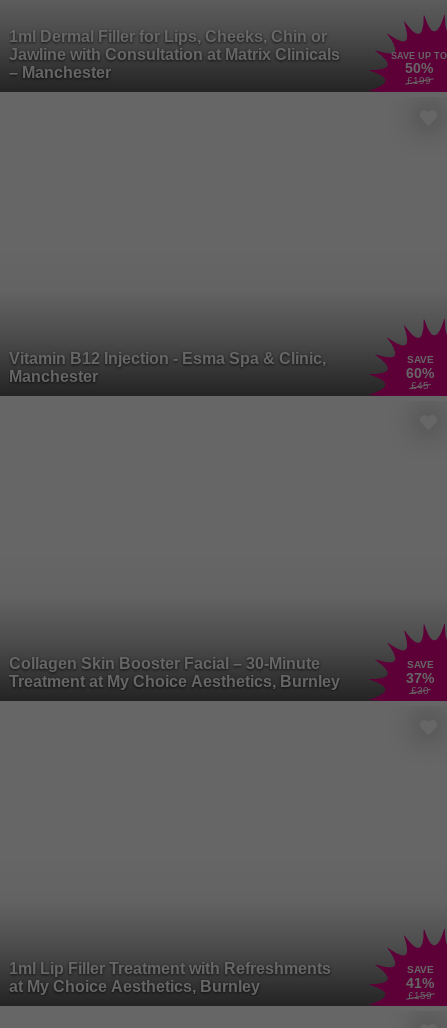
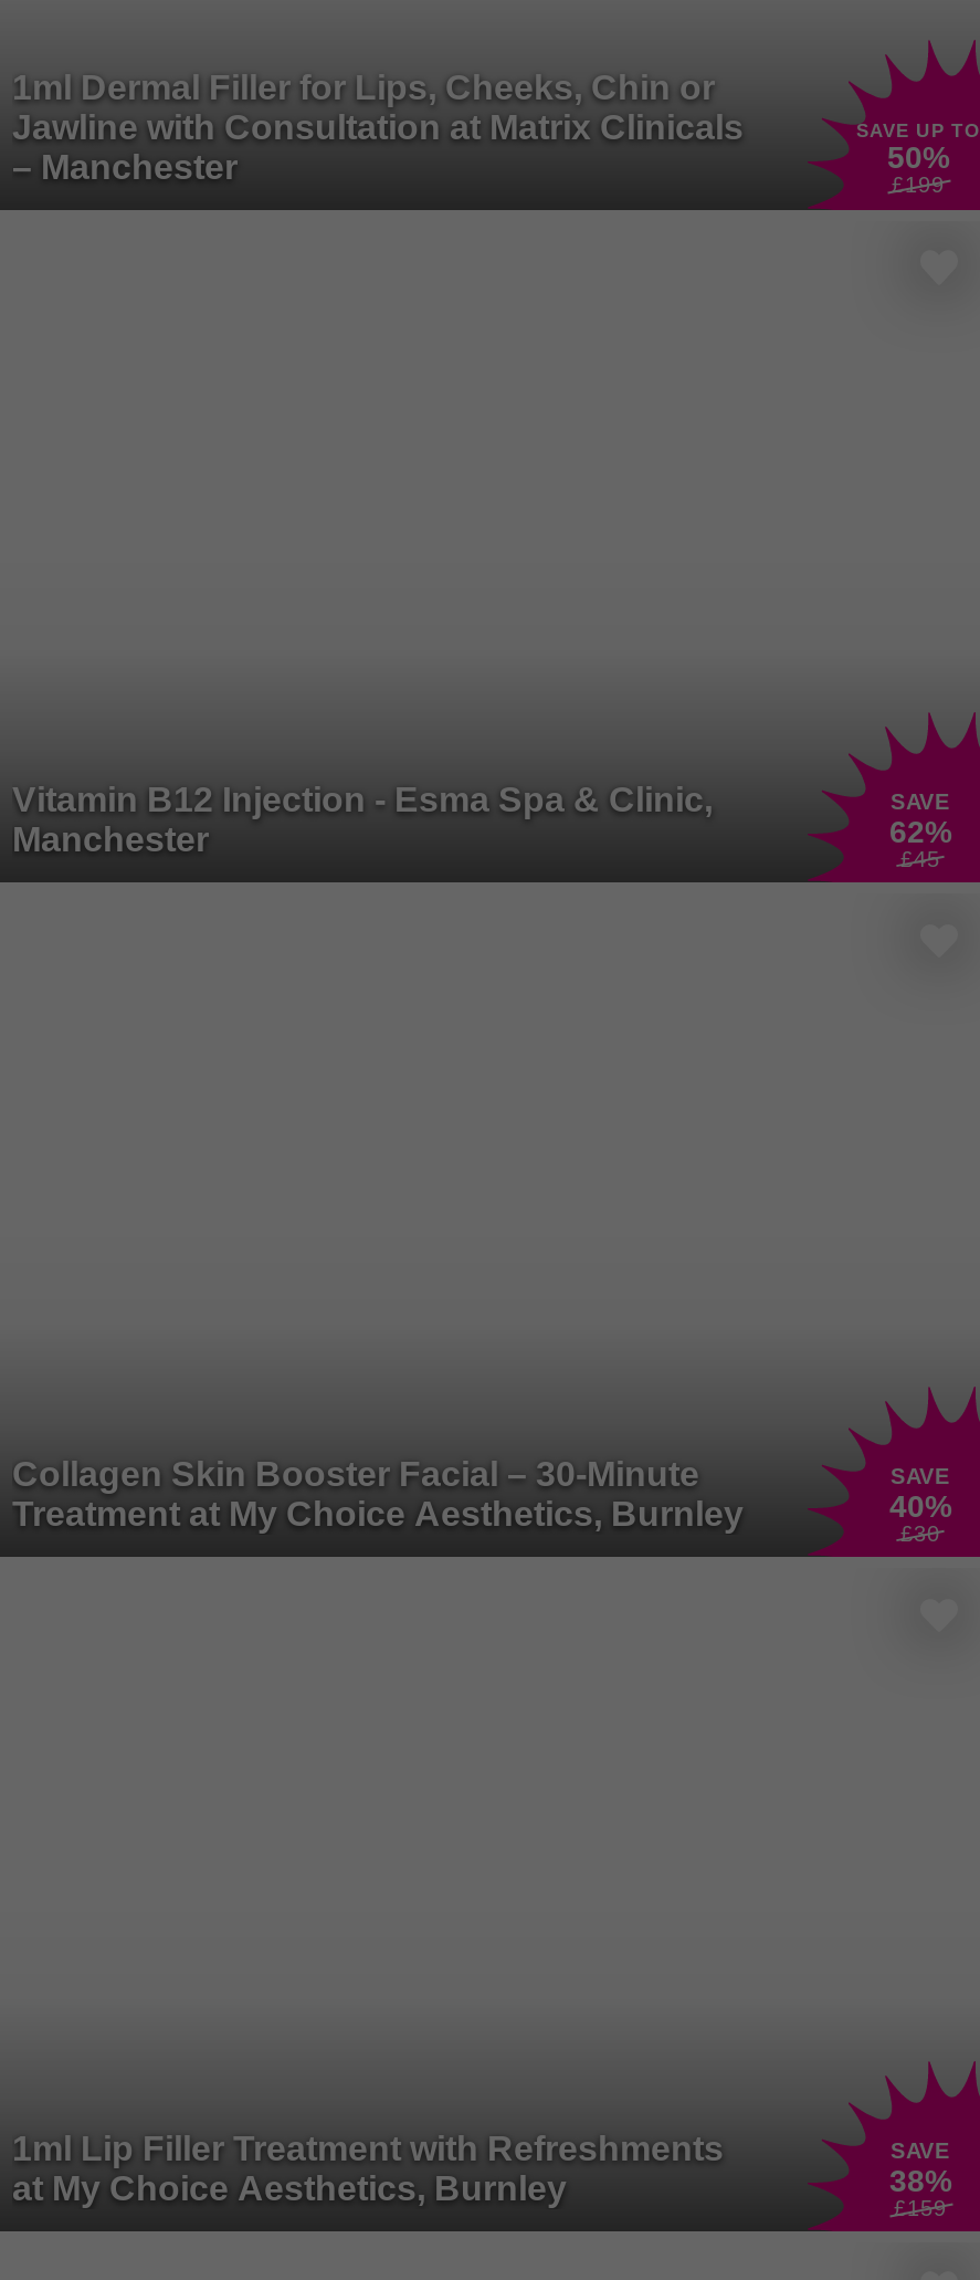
[406,365,434,381] 60% -> [889,814,951,850] 62%
[406,670,434,686] 37% -> [889,1488,951,1523] 40%
[406,975,434,991] 41% -> [889,2162,951,2197] 38%

